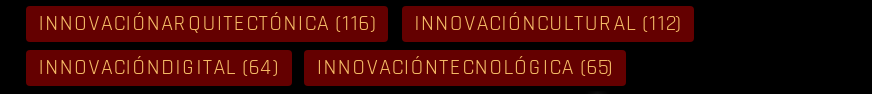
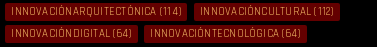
[39,10,376,38] INNOVACIÓNARQUITECTÓNICA (116) -> [11,5,181,19] INNOVACIÓNARQUITECTÓNICA (114)
[317,55,612,83] INNOVACIÓNTECNOLÓGICA (65) -> [150,27,300,41] INNOVACIÓNTECNOLÓGICA (64)

